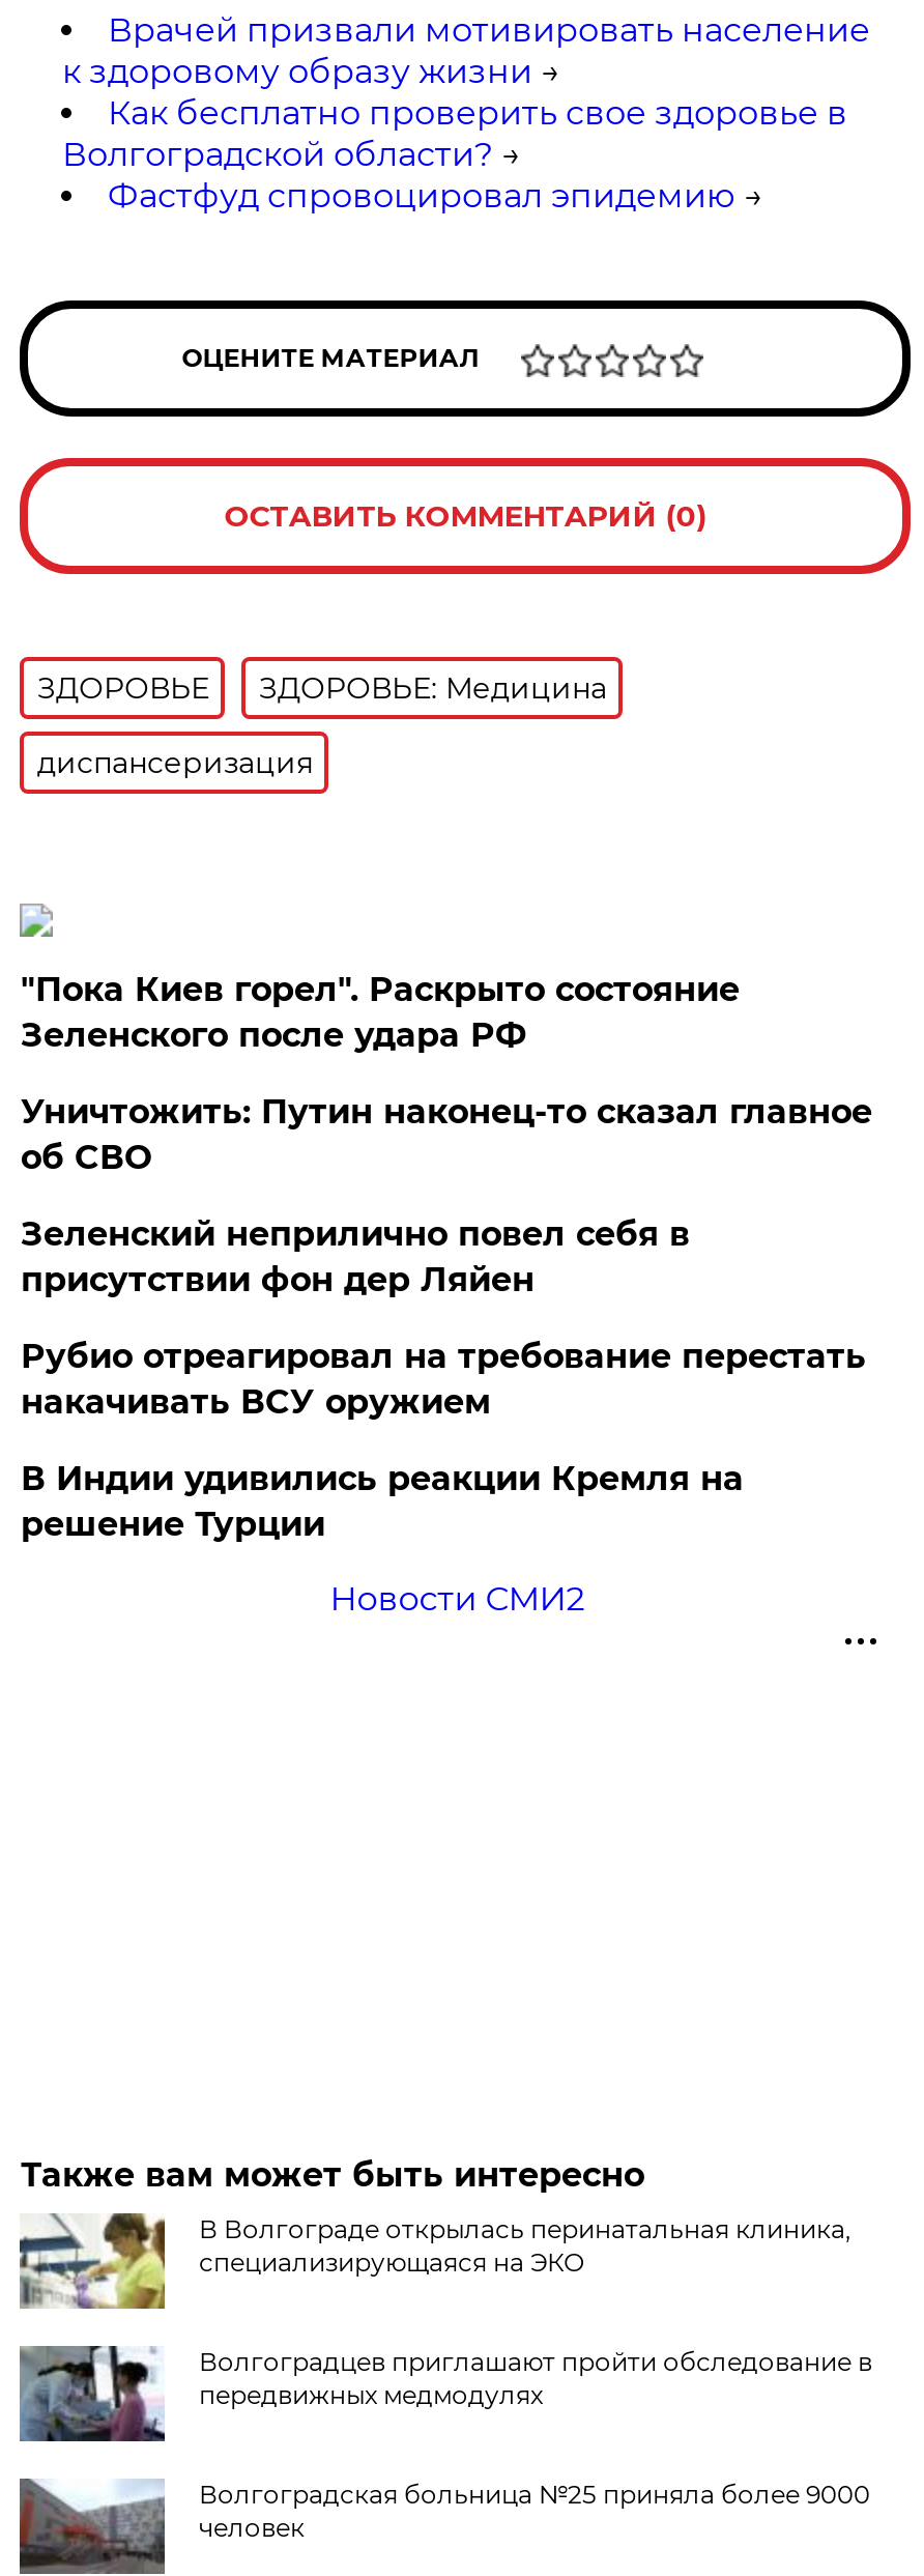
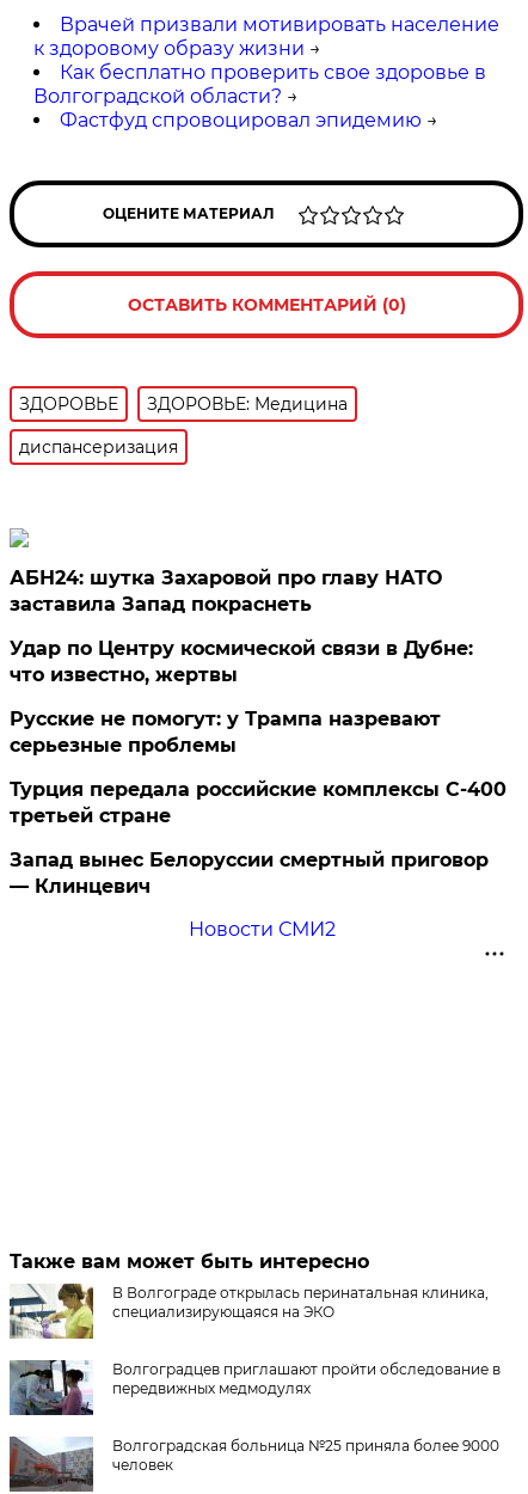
[21,970,739,1055] "Пока Киев горел". Раскрыто состояние | Зеленского после удара РФ -> [10,566,442,615] АБН24: шутка Захаровой про главу НАТО | заставила Запад покраснеть
[21,1092,872,1177] Уничтожить: Путин наконец-то сказал главное | об СВО -> [10,637,474,686] Удар по Центру космической связи в Дубне: | что известно, жертвы
[21,1214,690,1299] Зеленский неприлично повел cебя в | присутствии фон дер Ляйен -> [10,707,441,756] Русские не помогут: у Трампа назревают | серьезные проблемы
[21,1336,866,1421] Рубио отреагировал на требование перестать | накачивать ВСУ оружием -> [10,778,507,827] Турция передала российские комплексы С-400 | третьей стране
[21,1459,744,1544] В Индии удивились реакции Кремля на | решение Турции -> [10,848,489,897] Запад вынес Белоруссии смертный приговор | — Клинцевич

